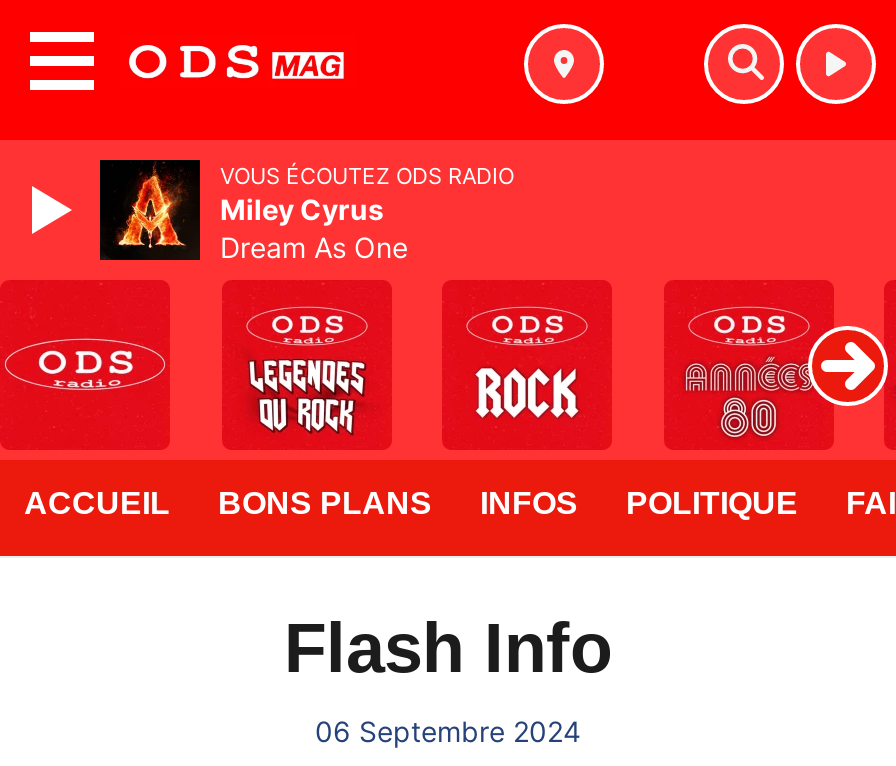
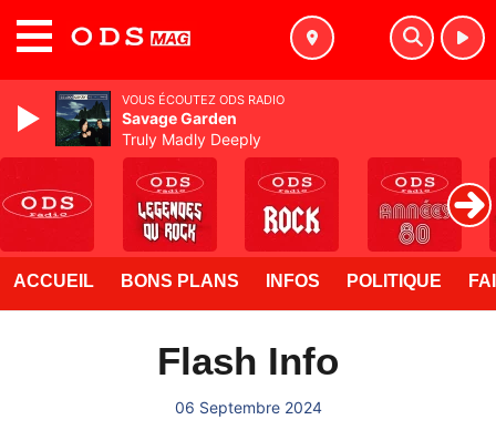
[100,160,408,264] [image] | Miley Cyrus | Dream As One -> [55,91,261,149] [image] | Savage Garden | Truly Madly Deeply

